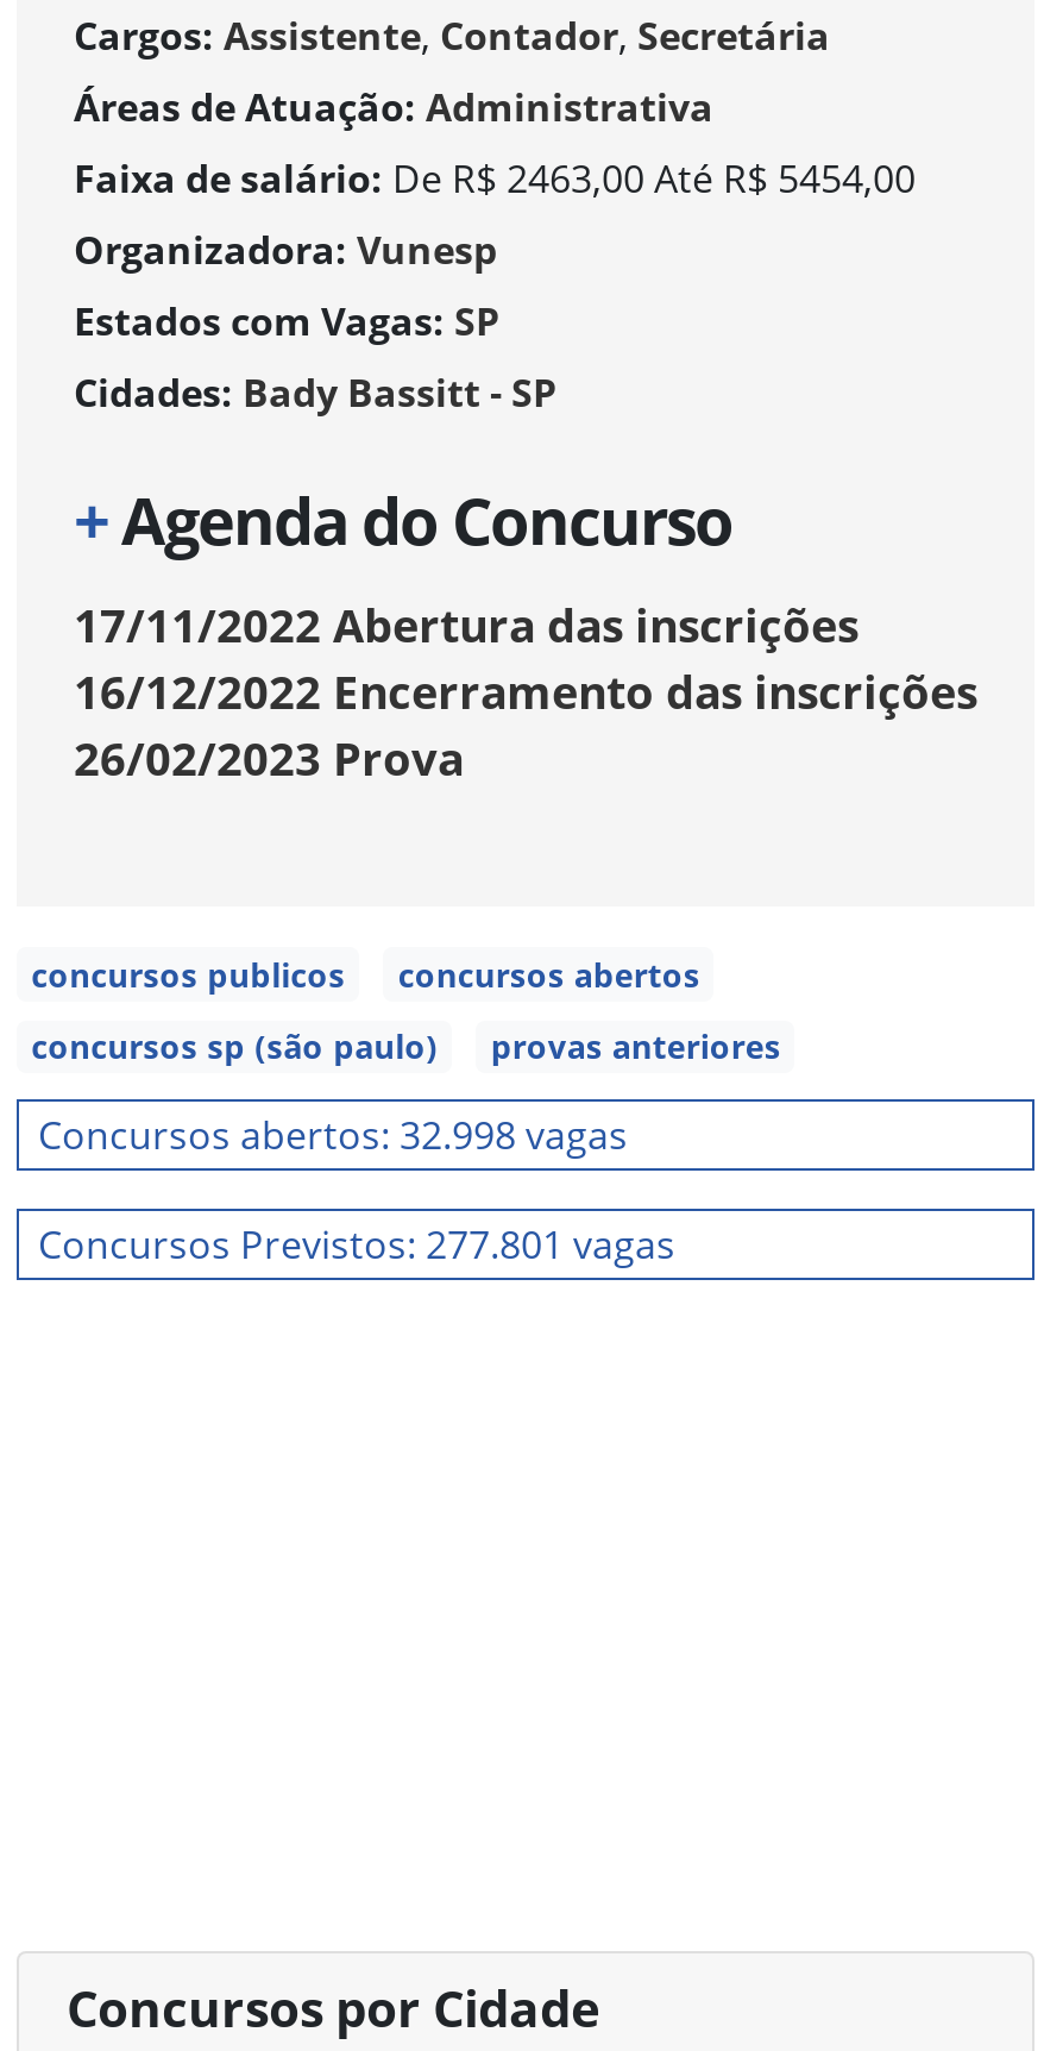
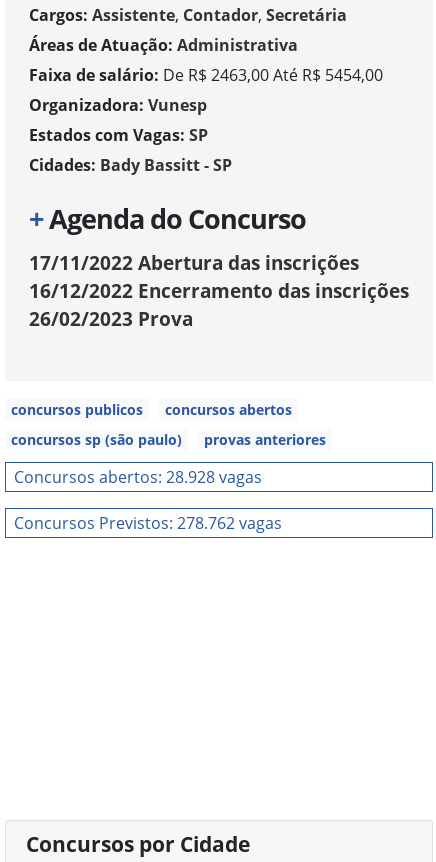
[38,1109,628,1161] Concursos abertos: 32.998 vagas -> [14,466,262,488] Concursos abertos: 28.928 vagas
[38,1218,675,1271] Concursos Previstos: 277.801 vagas -> [14,512,282,534] Concursos Previstos: 278.762 vagas

